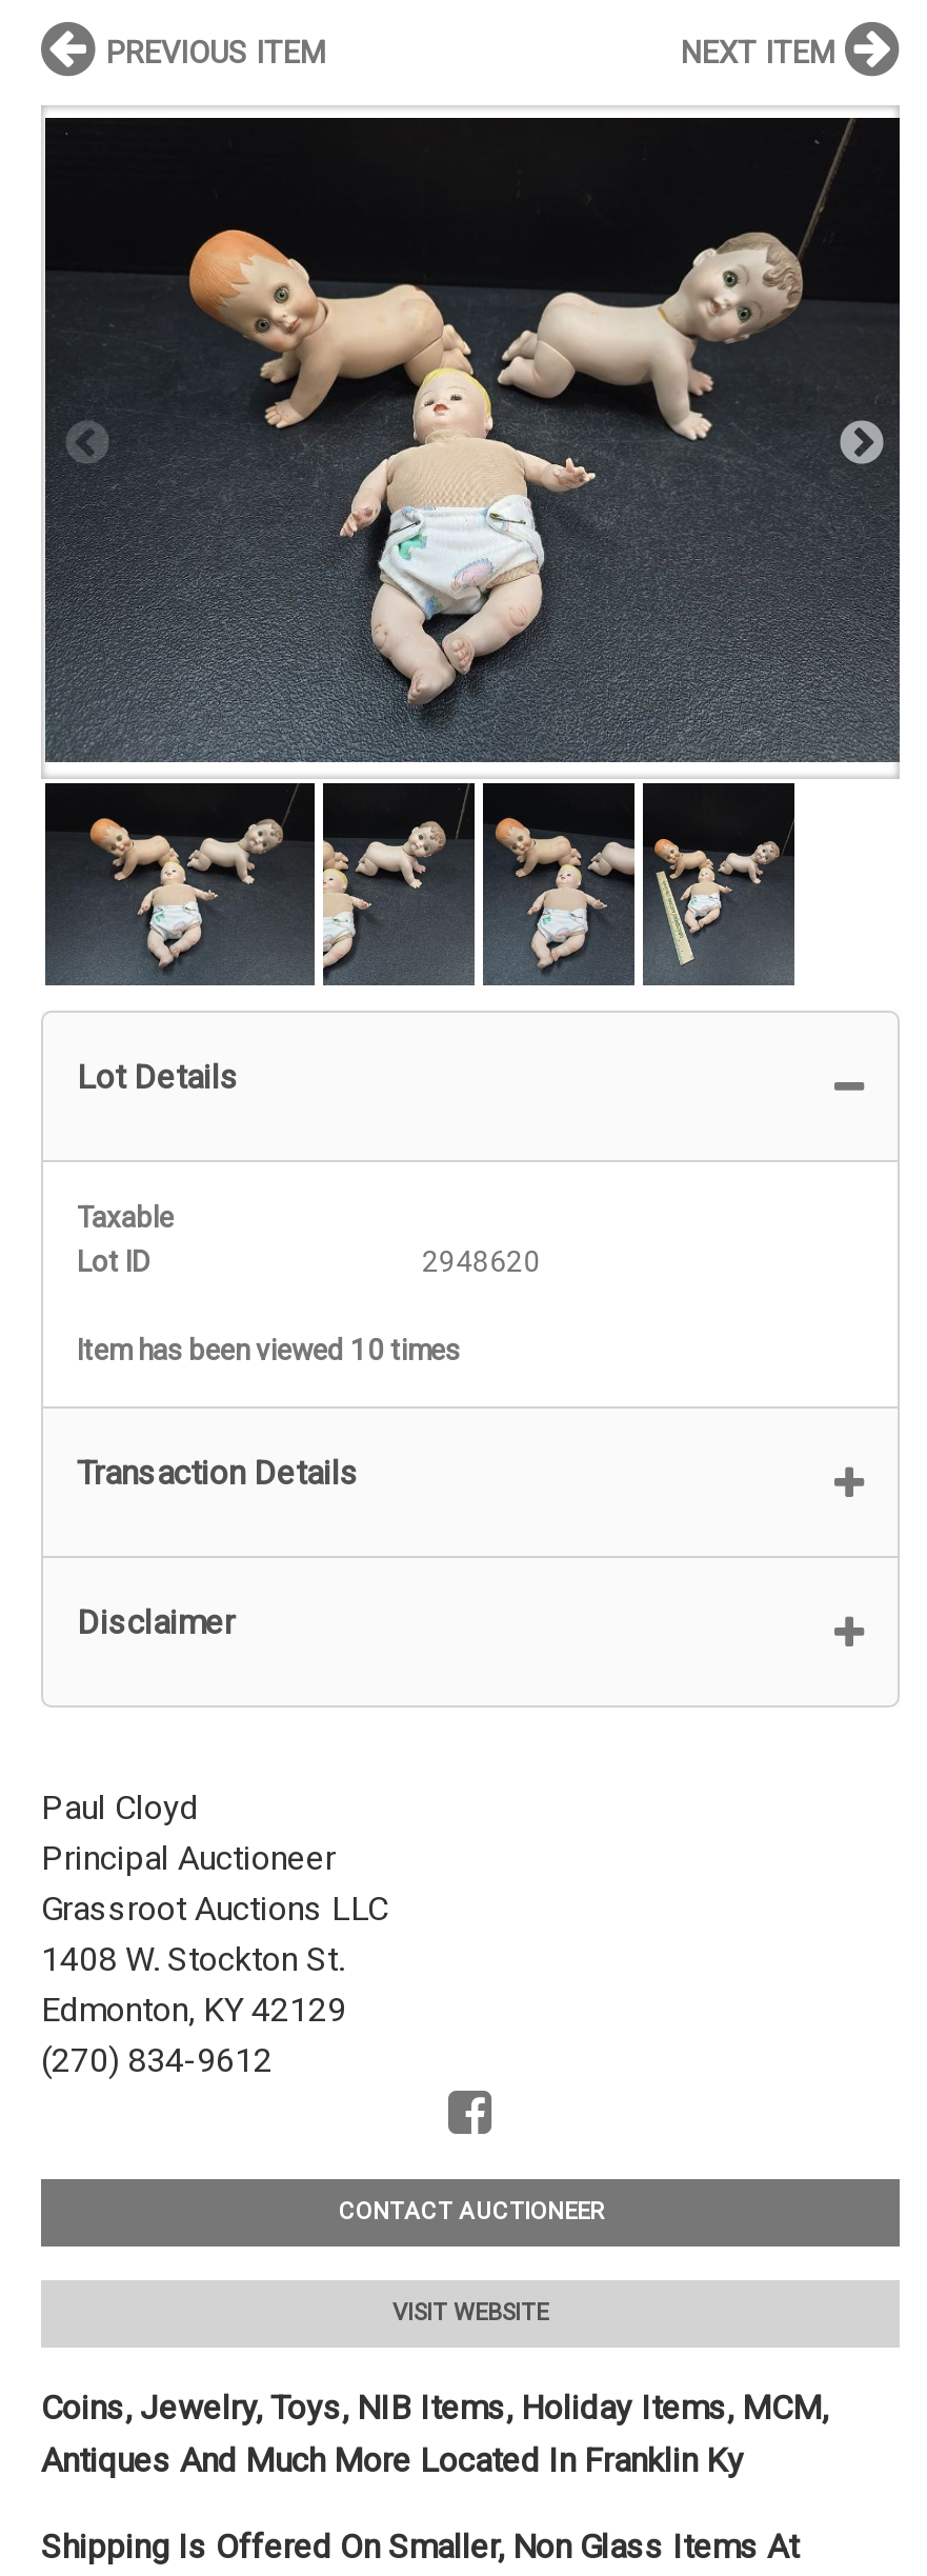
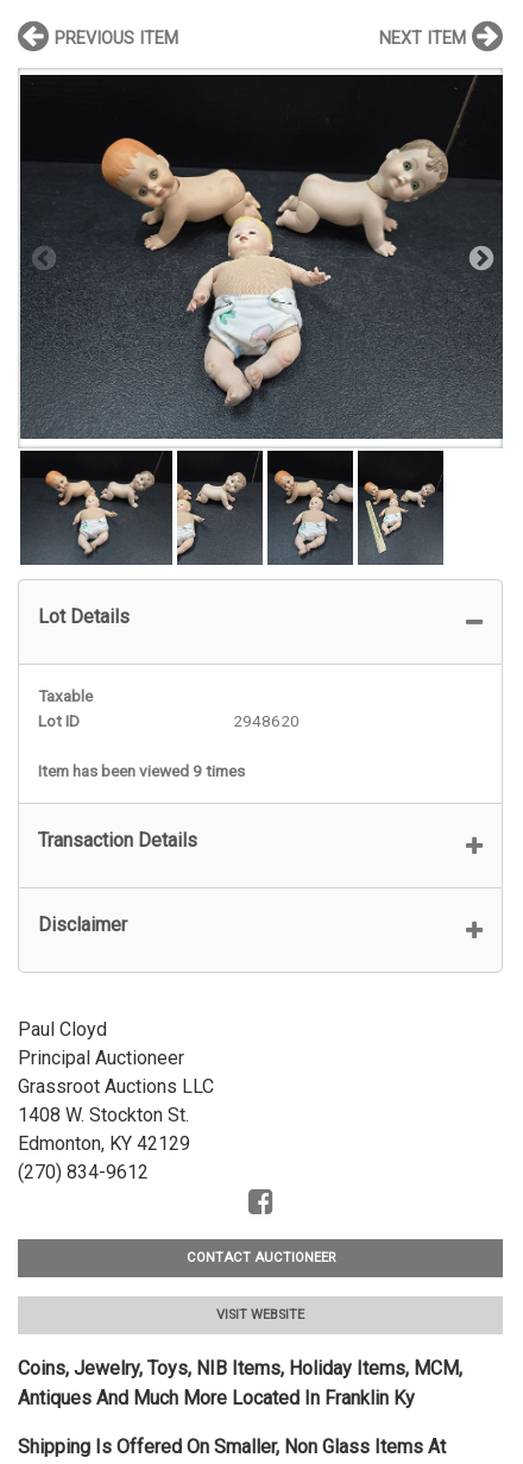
[77,1333,460,1366] Item has been viewed 10 times -> [38,761,245,780] Item has been viewed 9 times

